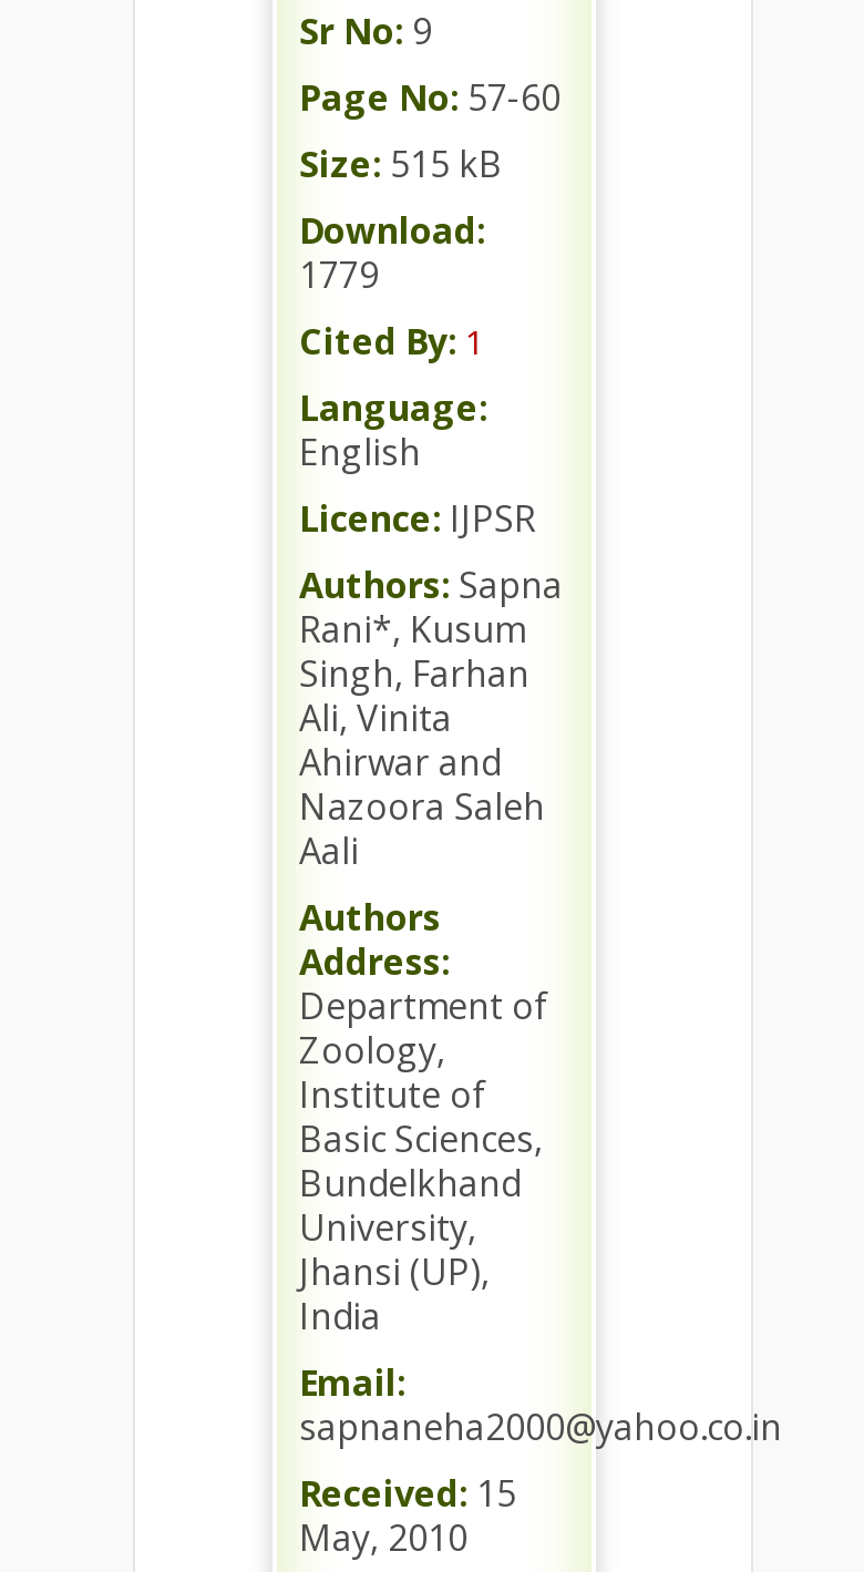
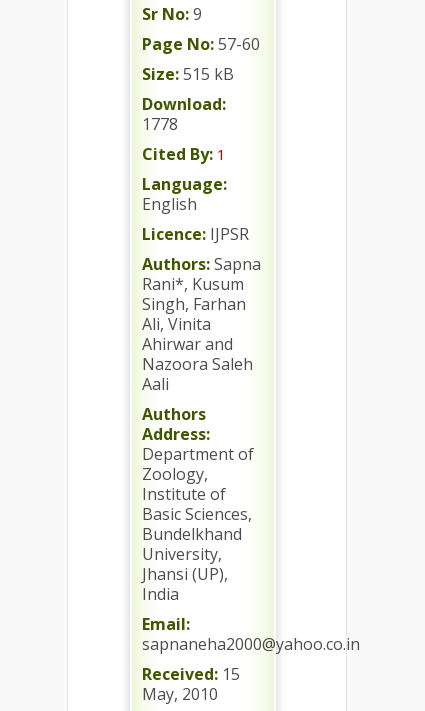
[299,250,379,299] 1779 -> [142,113,178,135] 1778

